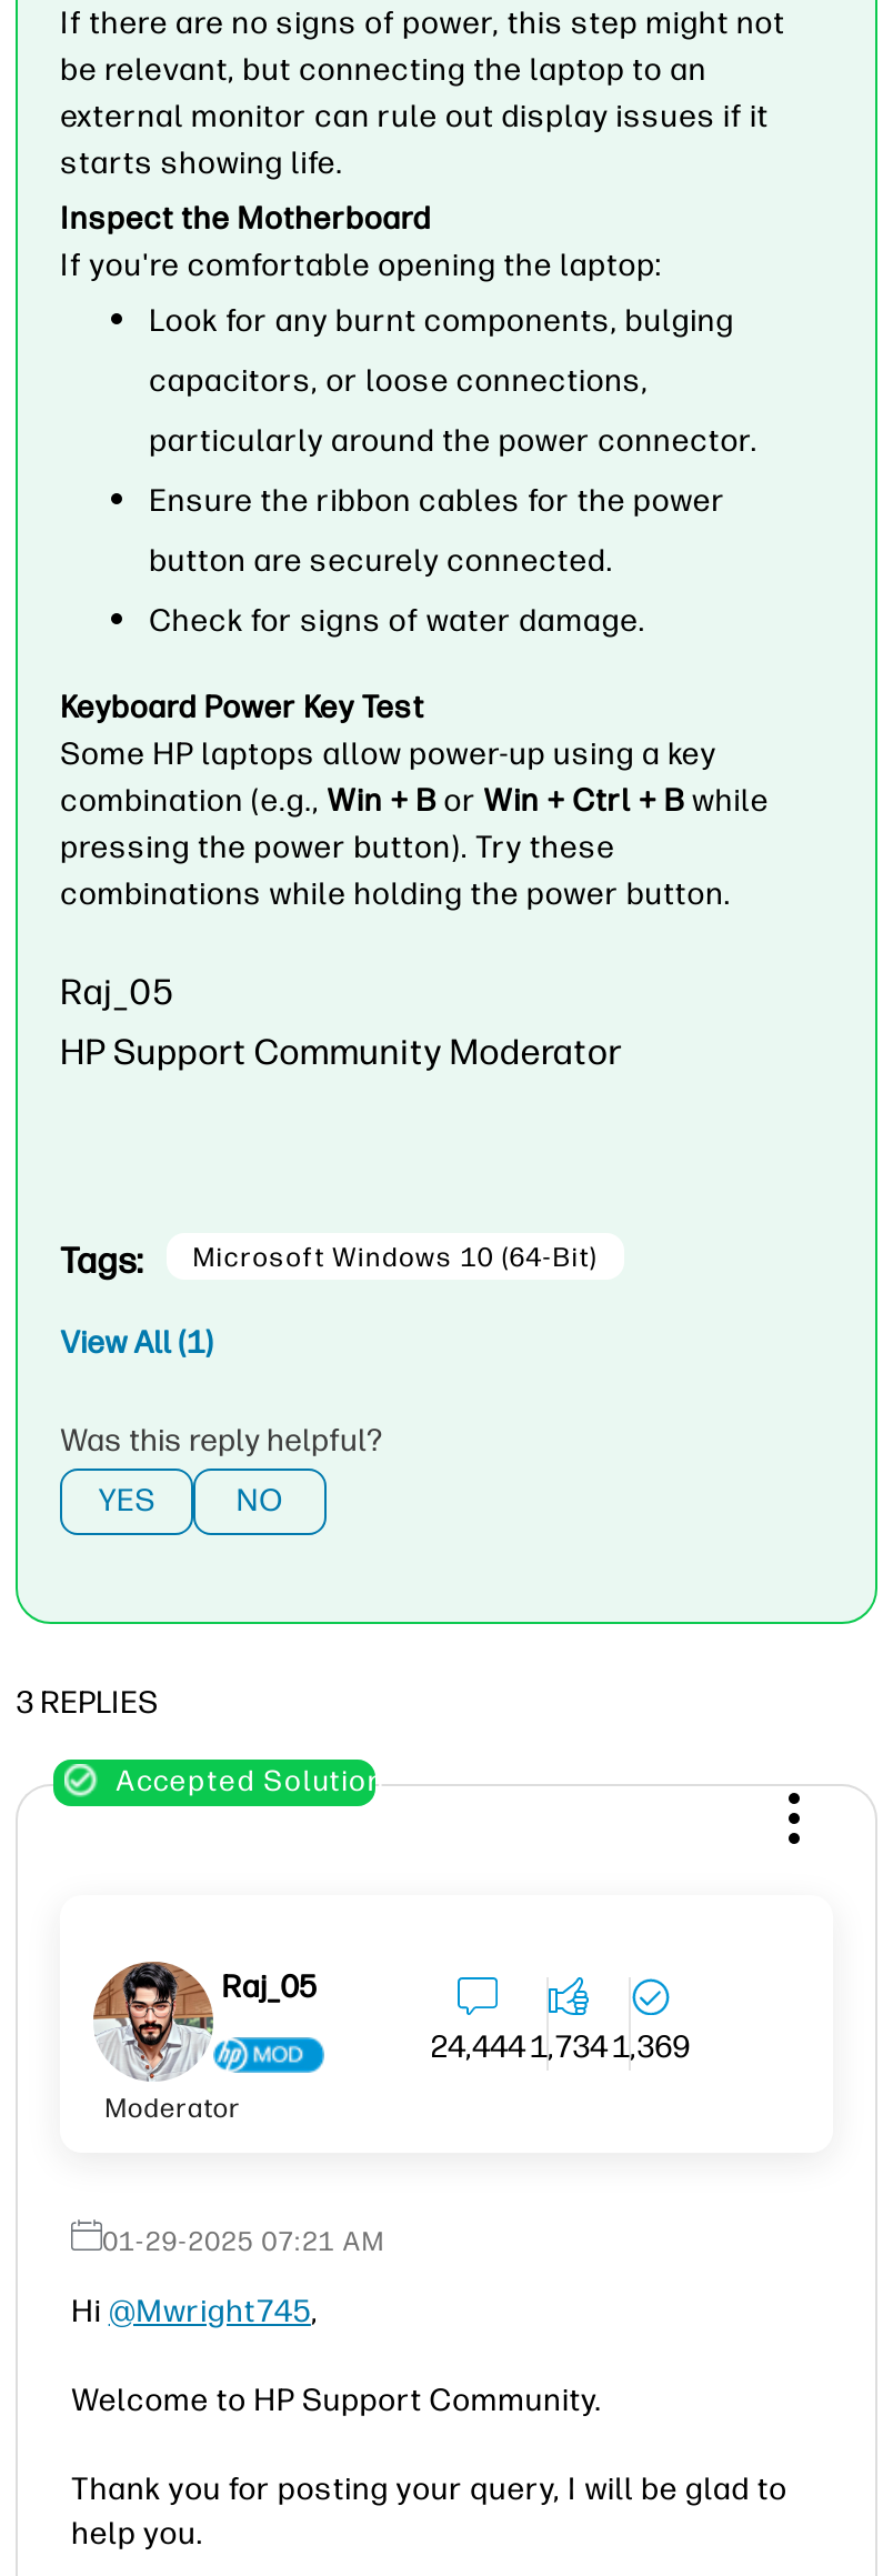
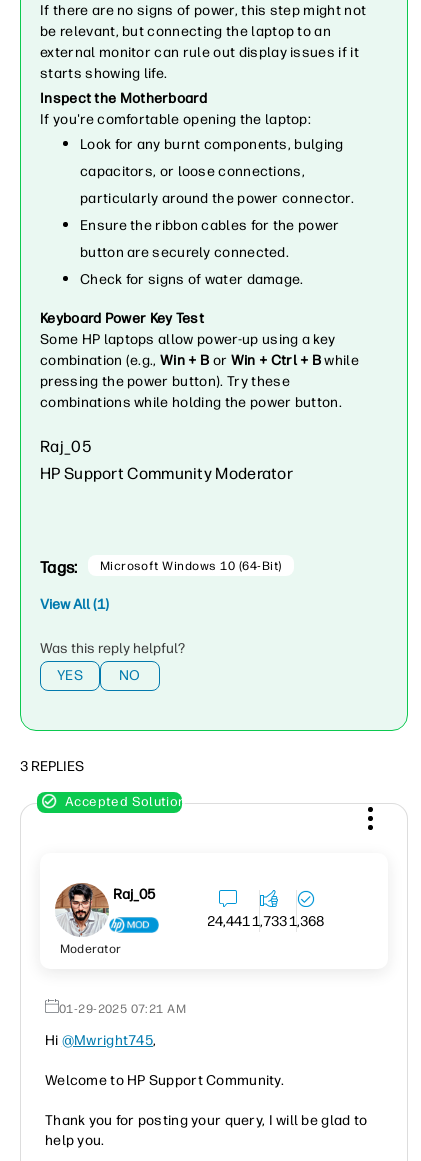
[430,2029,690,2067] 24,444 1,734 1,369 -> [206,913,323,930] 24,441 1,733 1,368

